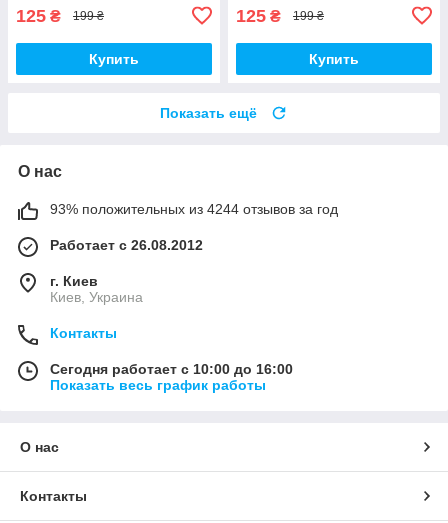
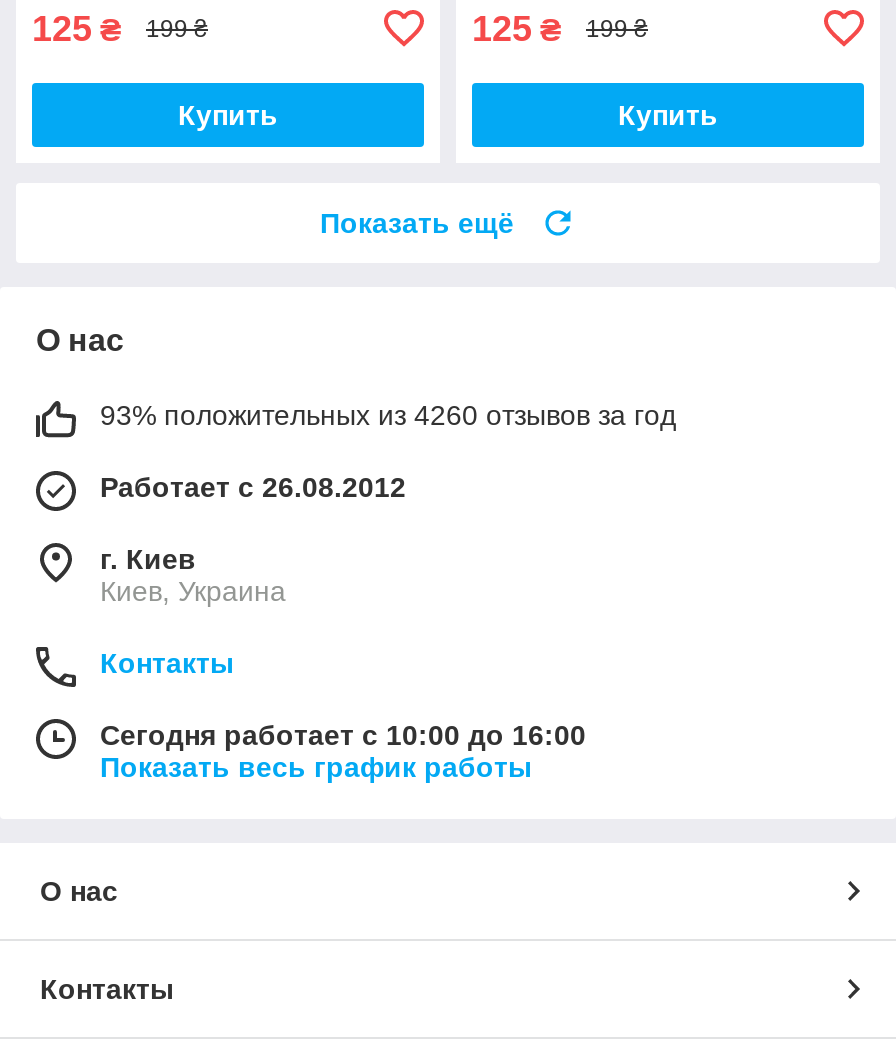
[50,201,338,217] 93% положительных из 4244 отзывов за год -> [100,399,676,431] 93% положительных из 4260 отзывов за год

